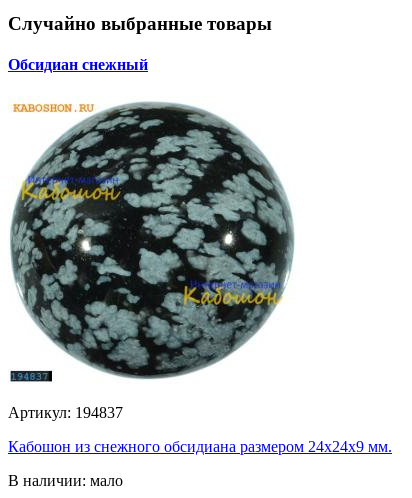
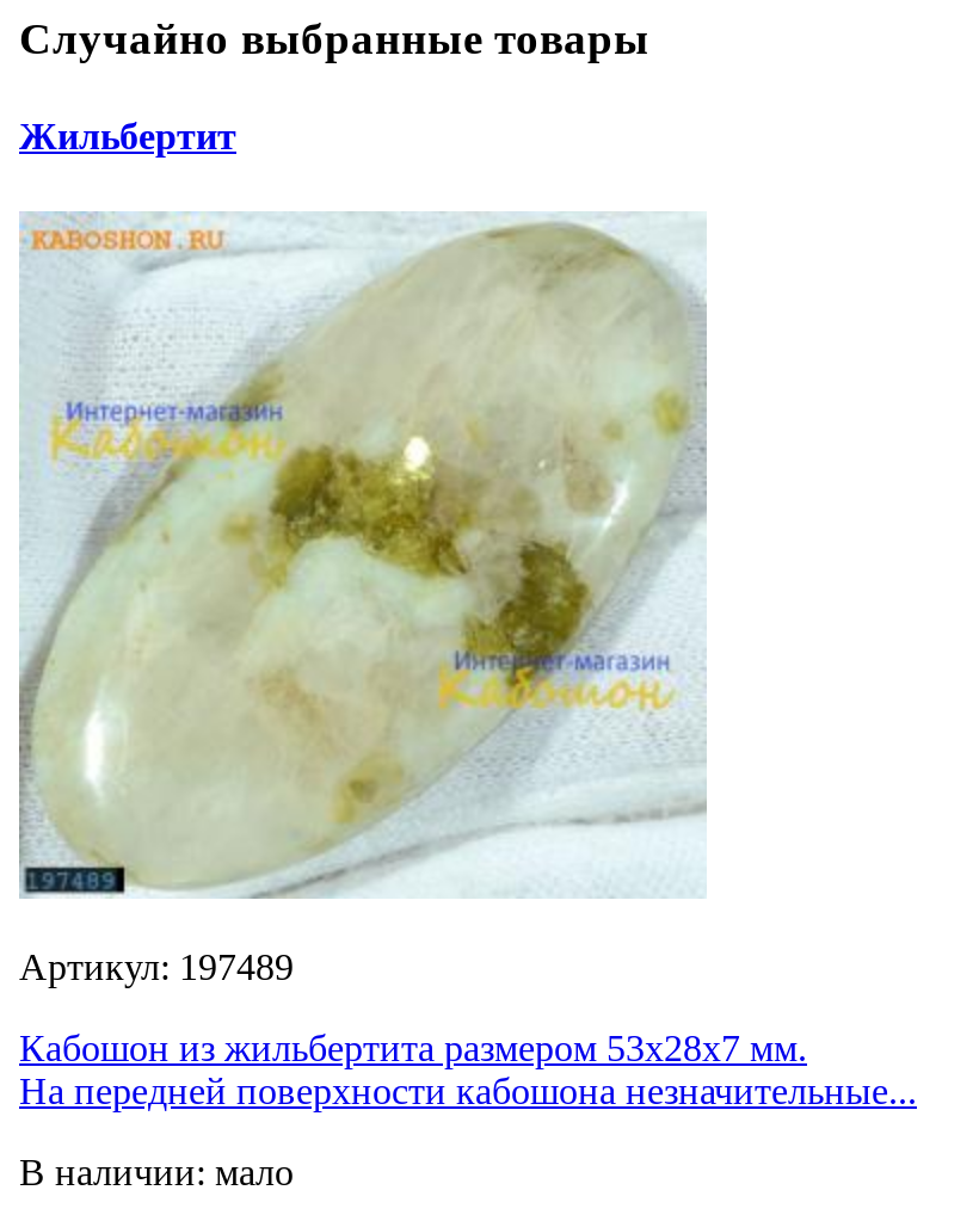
[8,56,148,73] Обсидиан снежный -> [19,117,236,157] Жильбертит
[8,97,295,421] [image] | Артикул: 194837 -> [17,211,709,986] [image] | Артикул: 197489
[8,438,392,455] Кабошон из снежного обсидиана размером 24х24х9 мм. -> [19,1027,917,1110] Кабошон из жильбертита размером 53х28х7 мм. | На передней поверхности кабошона незначительные...

